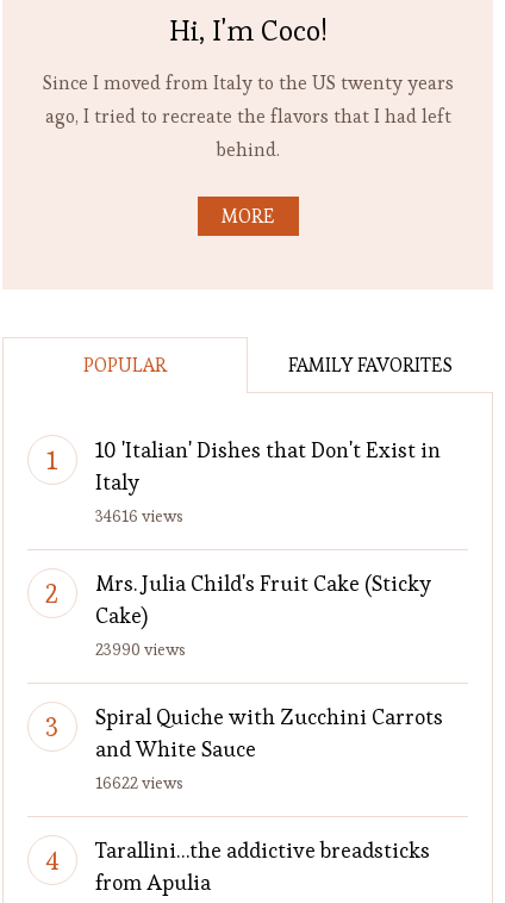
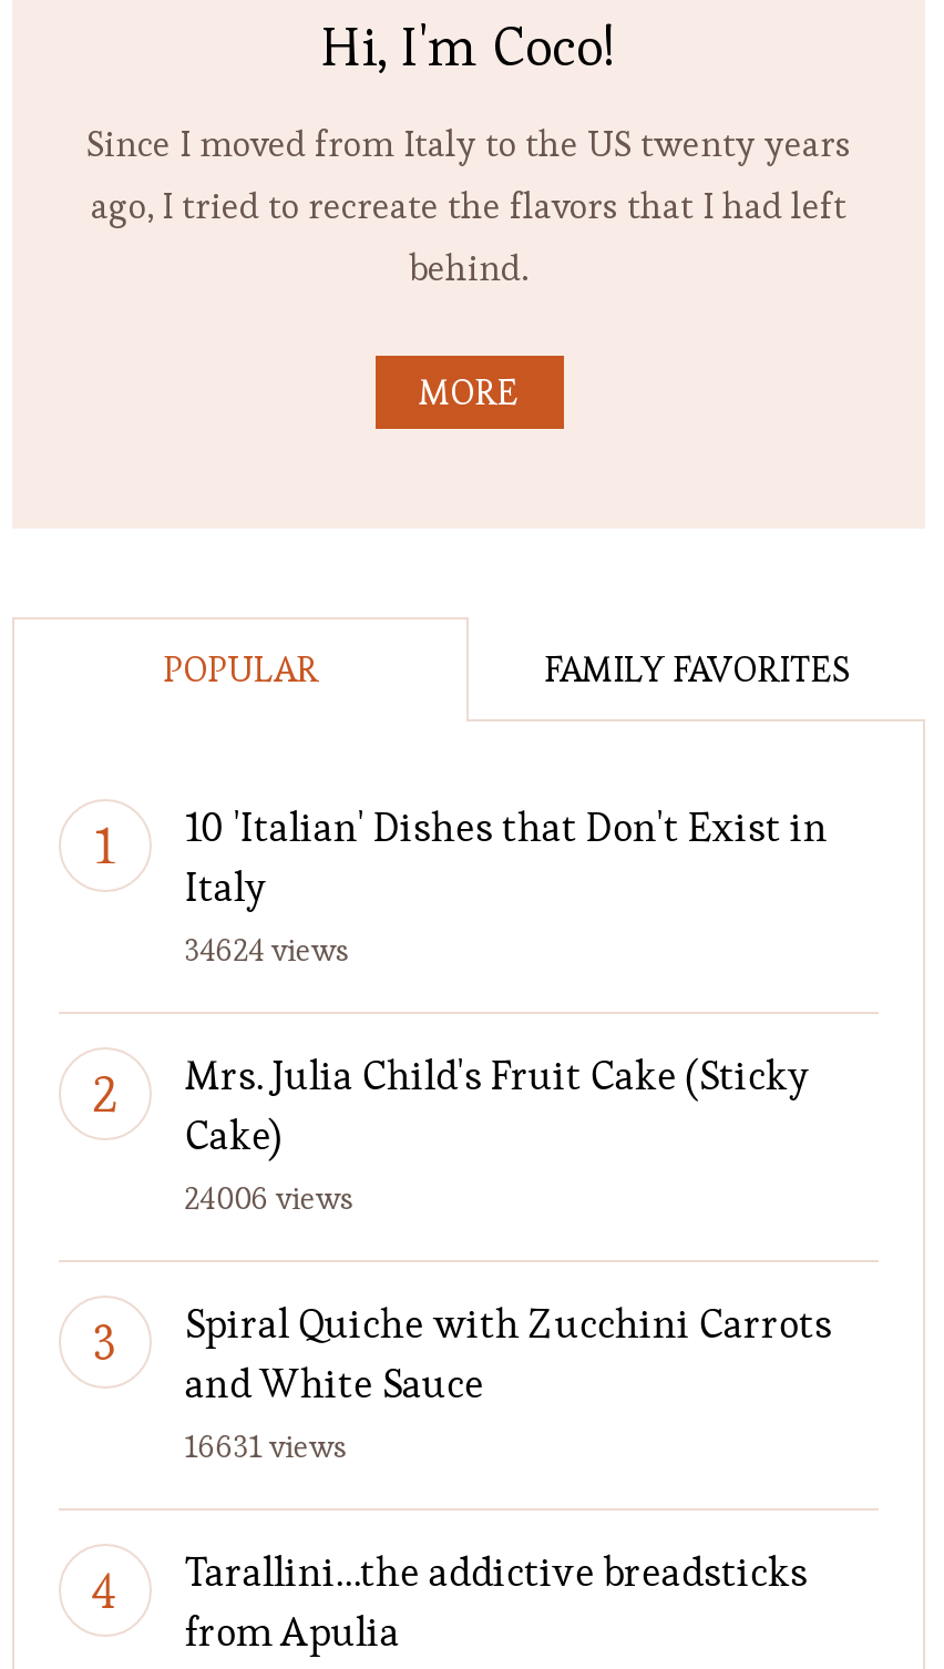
[95,505,183,527] 34616 views -> [185,930,349,970] 34624 views
[95,639,186,660] 23990 views -> [185,1178,353,1218] 24006 views
[95,772,183,793] 16622 views -> [185,1426,347,1466] 16631 views

